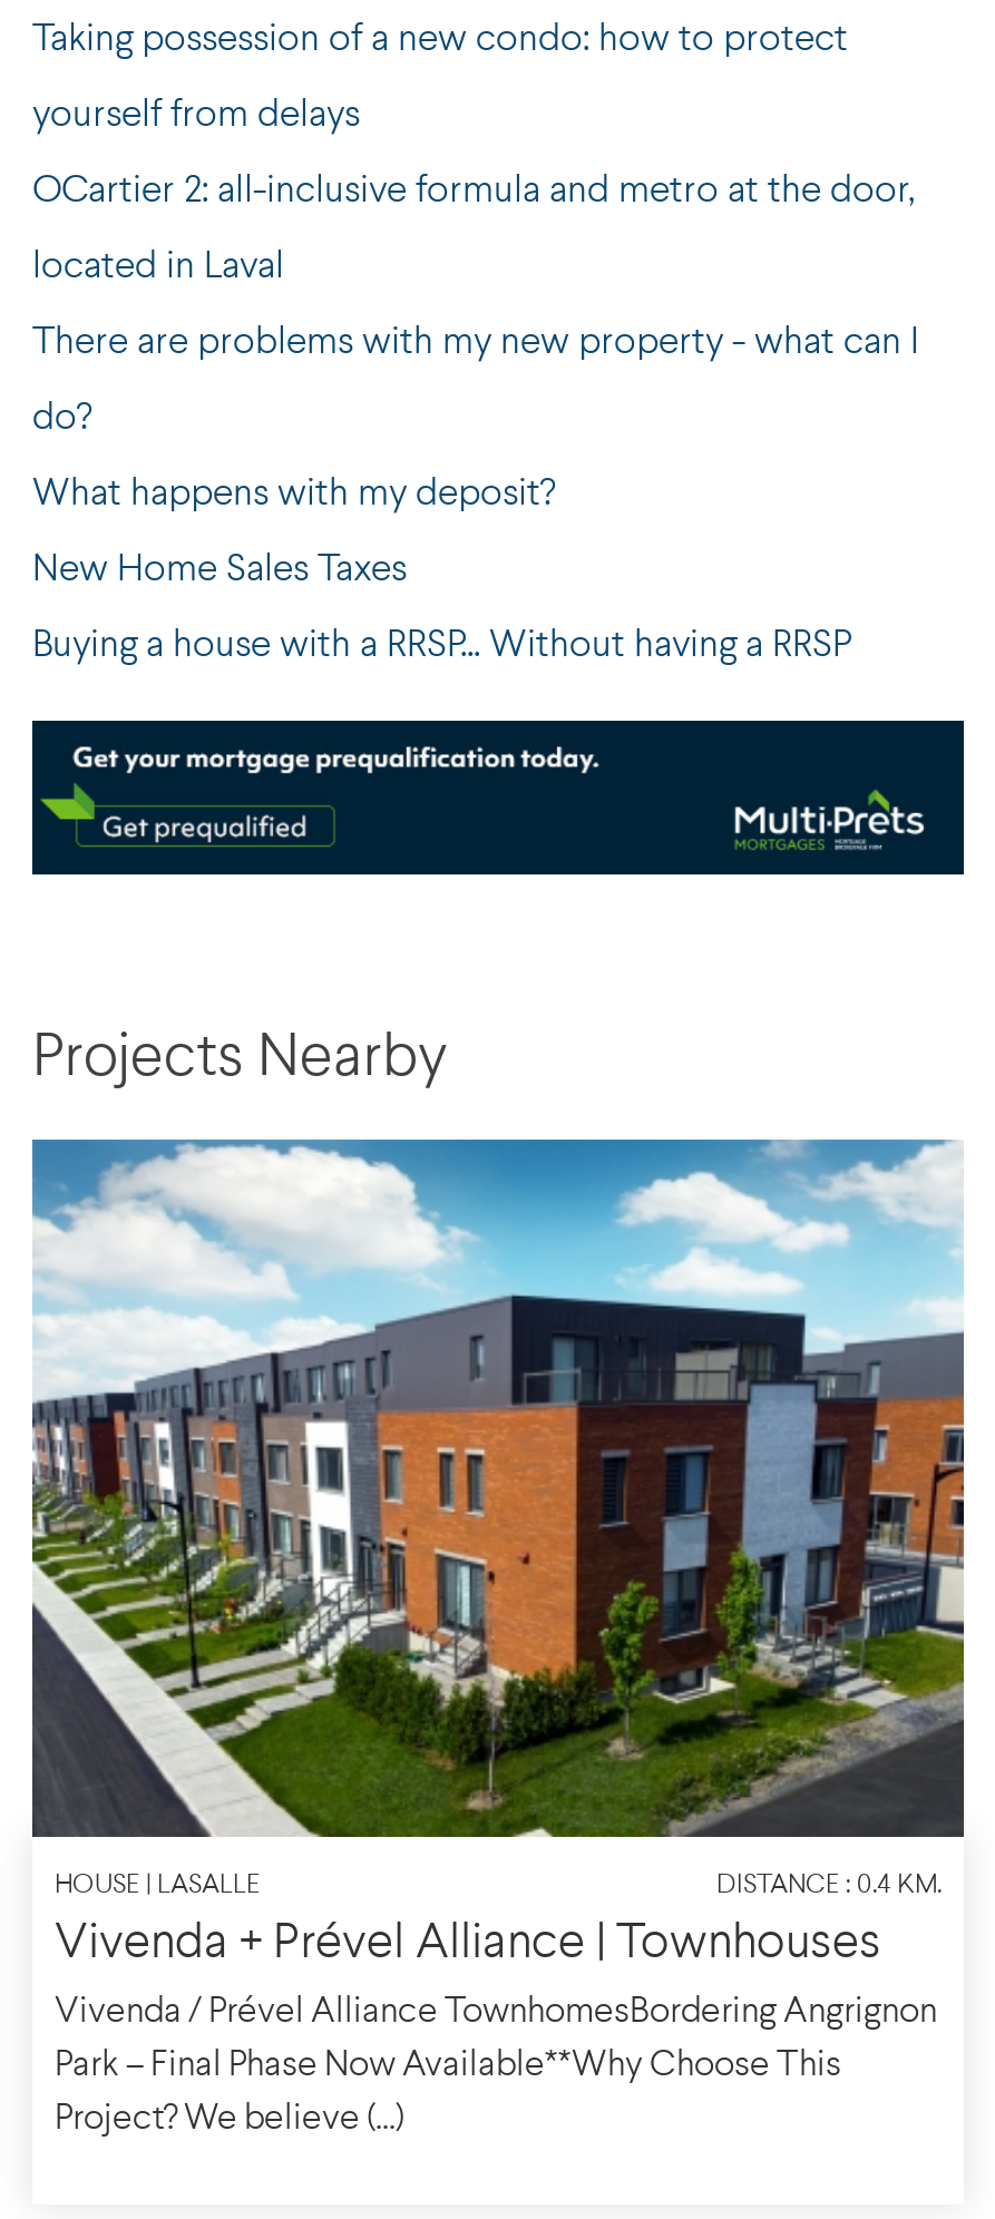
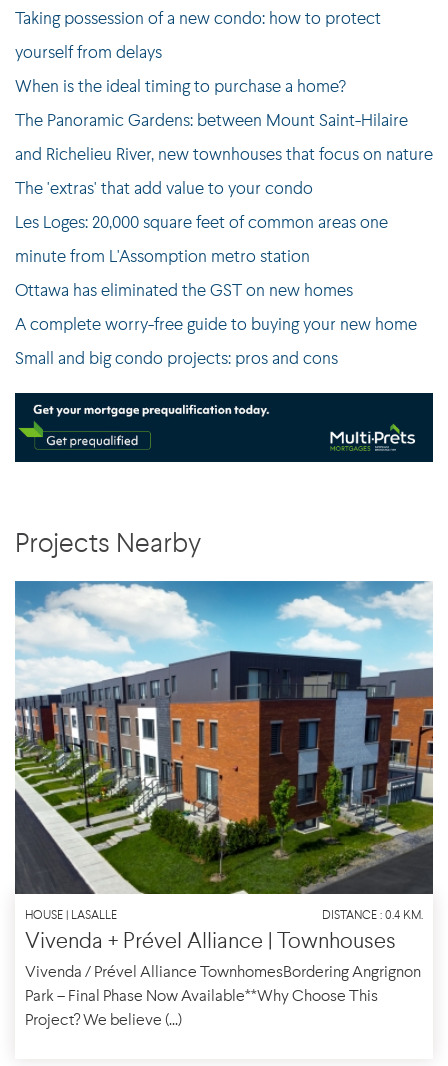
[32,172,919,664] OCartier 2: all-inclusive formula and metro at the door, | located in Laval | There are problems with my new property - what can I | do? | What happens with my deposit? | New Home Sales Taxes | Buying a house with a RRSP... Without having a RRSP -> [15,79,433,368] When is the ideal timing to purchase a home? | The Panoramic Gardens: between Mount Saint-Hilaire | and Richelieu River, new townhouses that focus on nature | The 'extras' that add value to your condo | Les Loges: 20,000 square feet of common areas one | minute from L'Assomption metro station | Ottawa has eliminated the GST on new homes | A complete worry-free guide to buying your new home | Small and big condo projects: pros and cons

